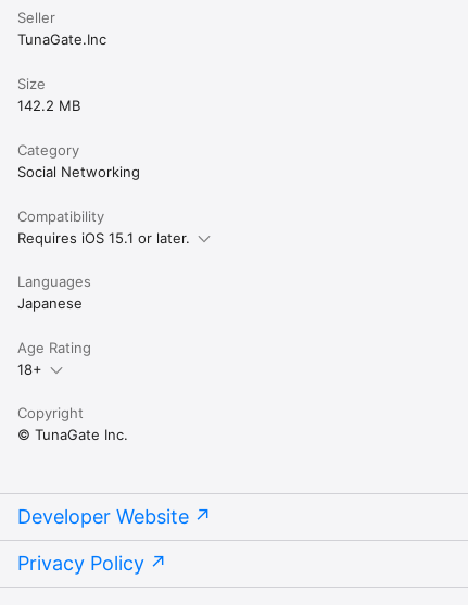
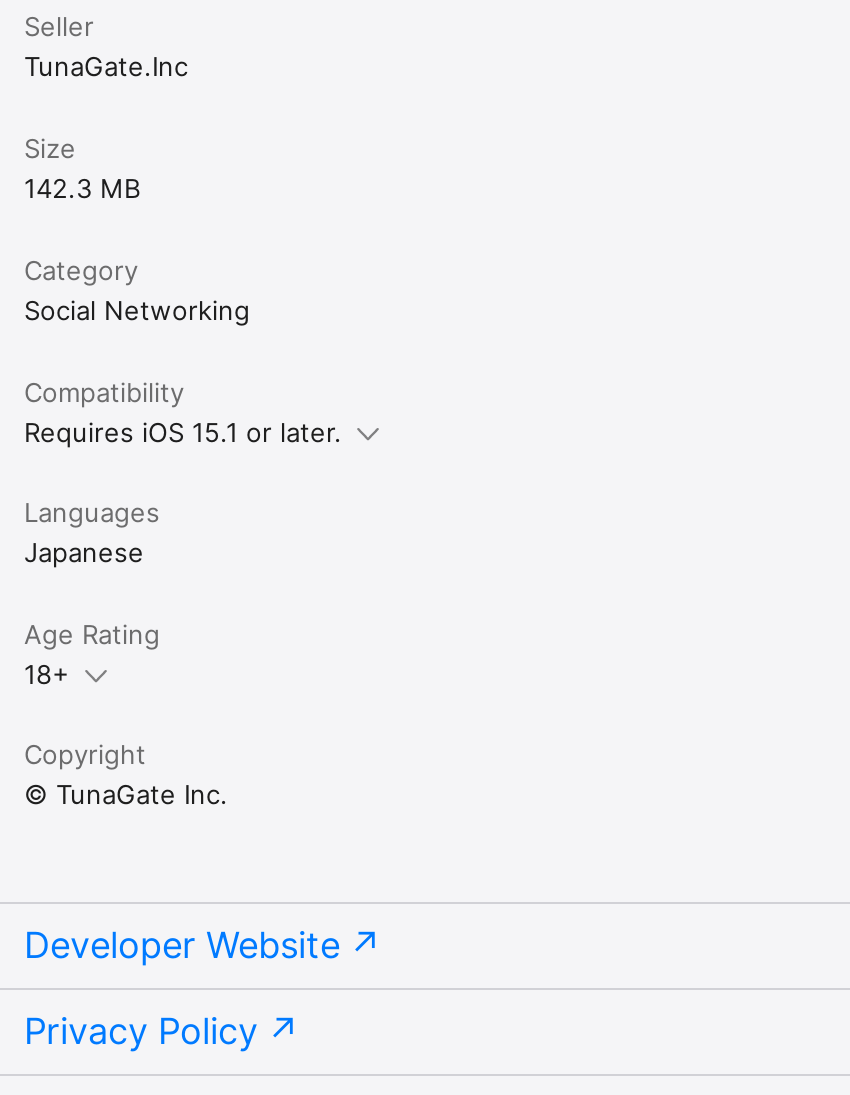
[17,96,80,114] 142.2 MB -> [24,172,140,204] 142.3 MB

